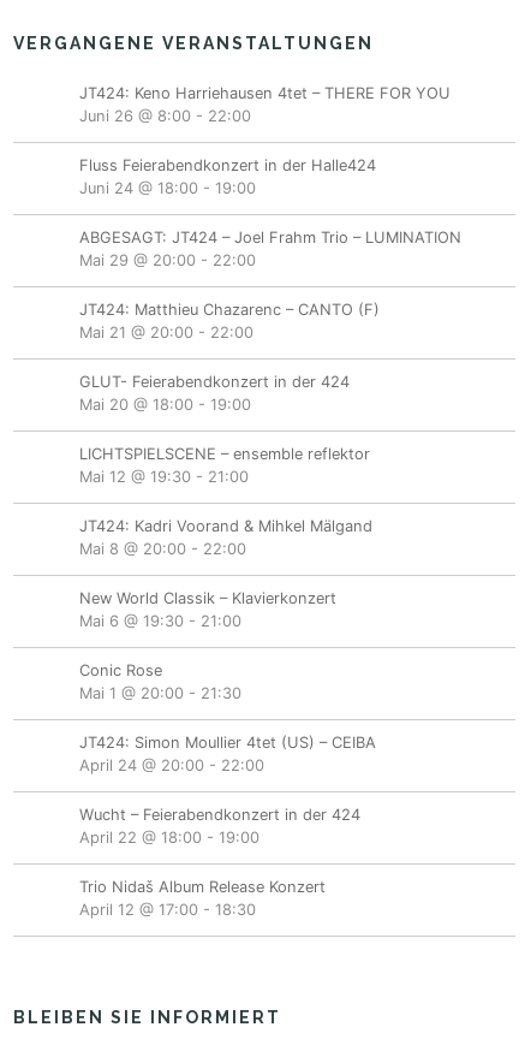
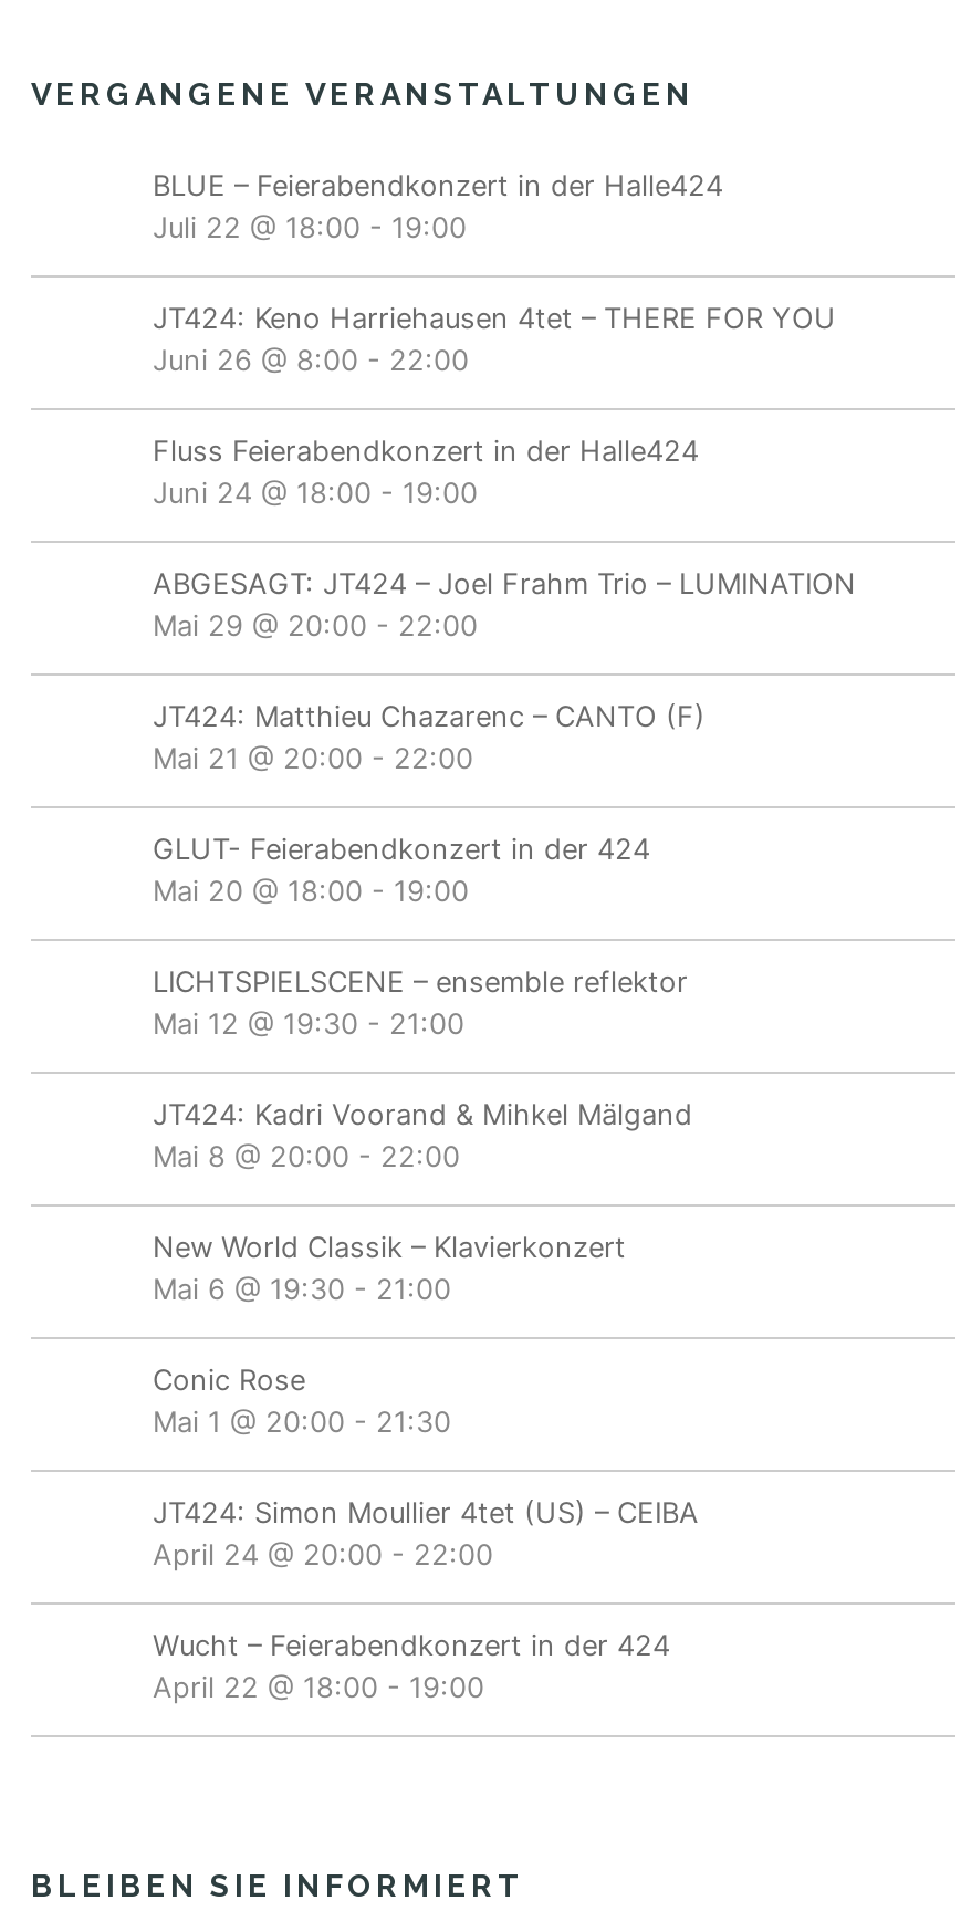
none -> [153,170,723,245] BLUE – Feierabendkonzert in der Halle424 | Juli 22 @ 18:00 - 19:00
moved [79,84,461,847] -> [153,302,856,1705]: JT424: Keno Harriehausen 4tet – THERE FOR YOU | Juni 26 @ 8:00 - 22:00 | Fluss Feierabendkonzert in der Halle424 | ... | Wucht – Feierabendkonzert in der 424 | April 22 @ 18:00 - 19:00
[79,878,326,919] Trio Nidaš Album Release Konzert | April 12 @ 17:00 - 18:30 -> none

